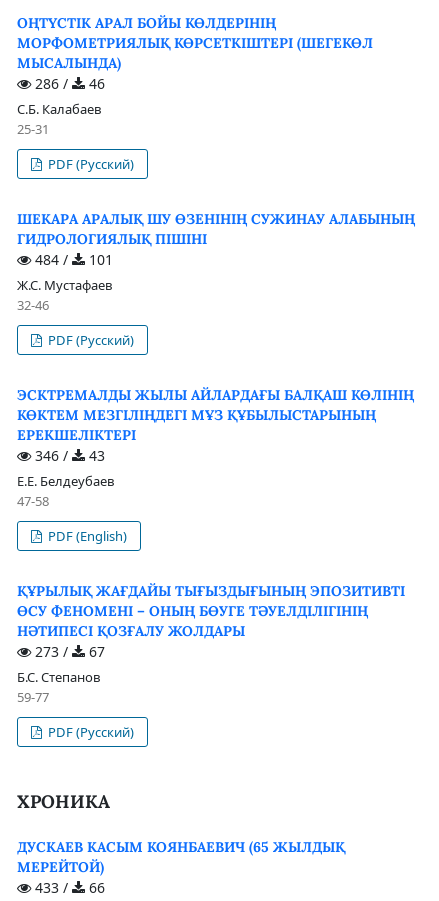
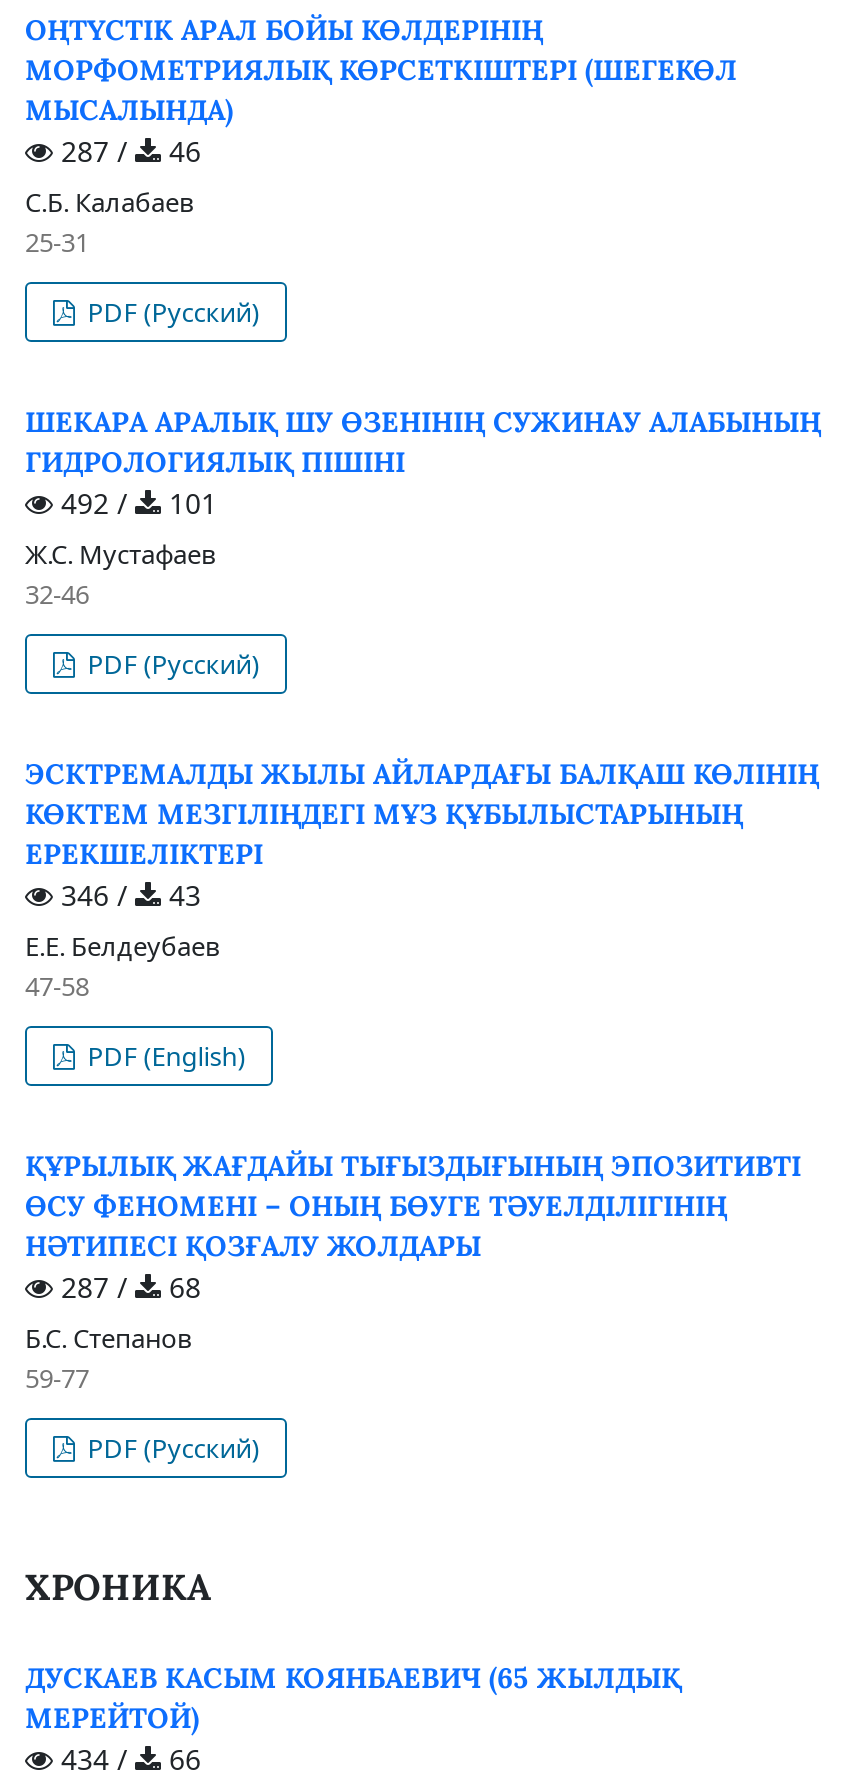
[31,74,105,93] 286 / 46 -> [53,132,201,170] 287 / 46
[31,250,113,269] 484 / 101 -> [53,484,217,522] 492 / 101
[31,642,72,661] 273 / -> [53,1268,135,1306] 287 /
[85,642,105,661] 67 -> [161,1268,201,1306] 68
[31,878,105,897] 433 / 66 -> [53,1740,201,1778] 434 / 66

